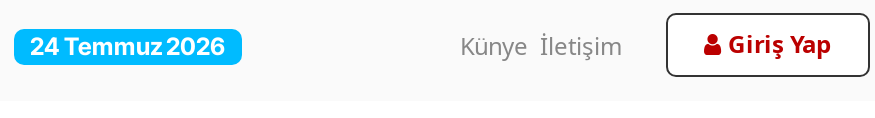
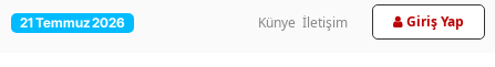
[30,31,226,61] 24 Temmuz 2026 -> [20,14,125,31] 21 Temmuz 2026

